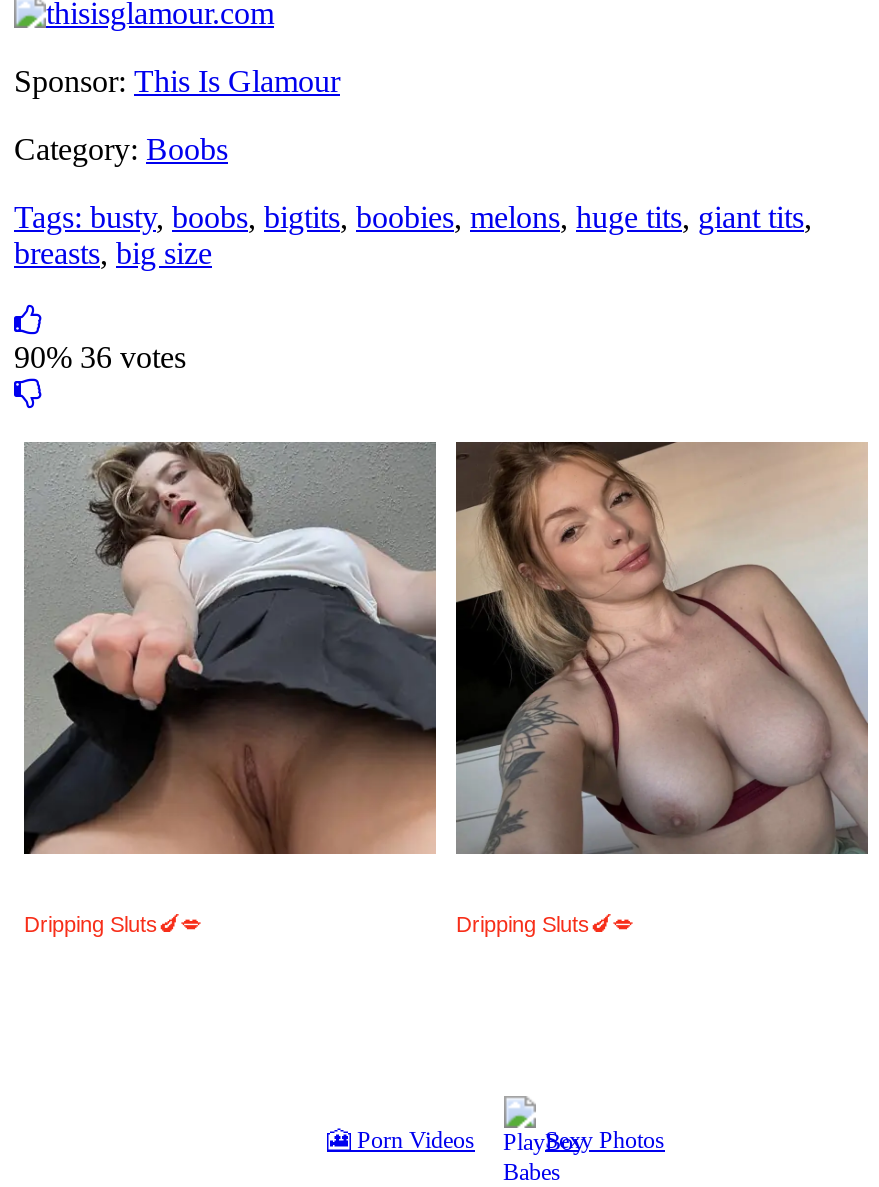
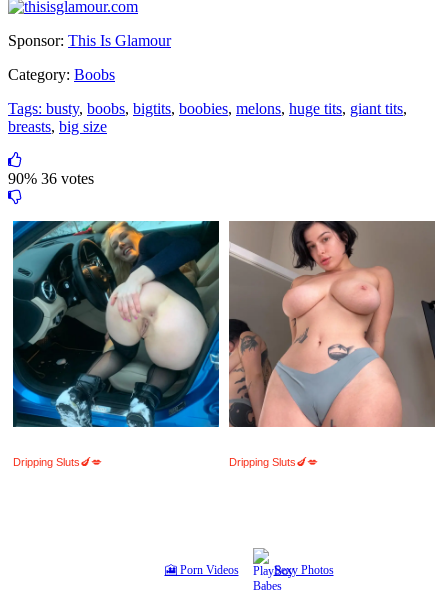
[22,440,438,856] [image] -> [12,220,220,428] [image]
[454,440,868,856] [image] -> [228,221,436,428] [image]

